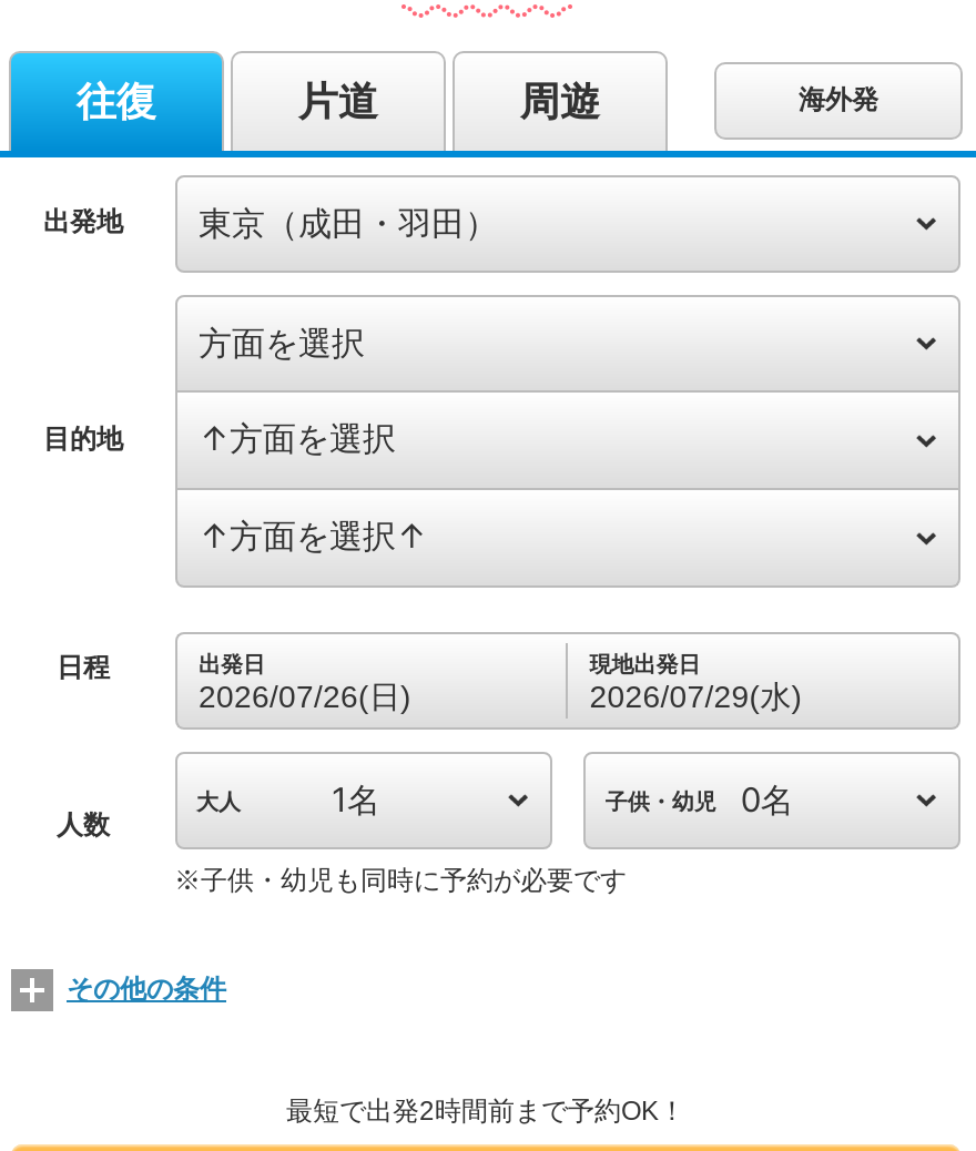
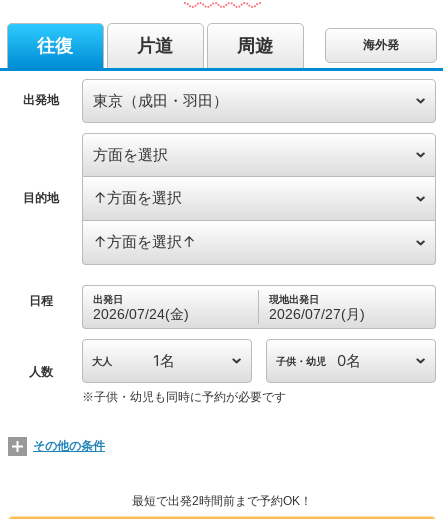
[199,678,411,713] 2026/07/26(日) -> [92,305,188,321] 2026/07/24(金)
[590,678,803,713] 2026/07/29(水) -> [269,305,365,321] 2026/07/27(月)

